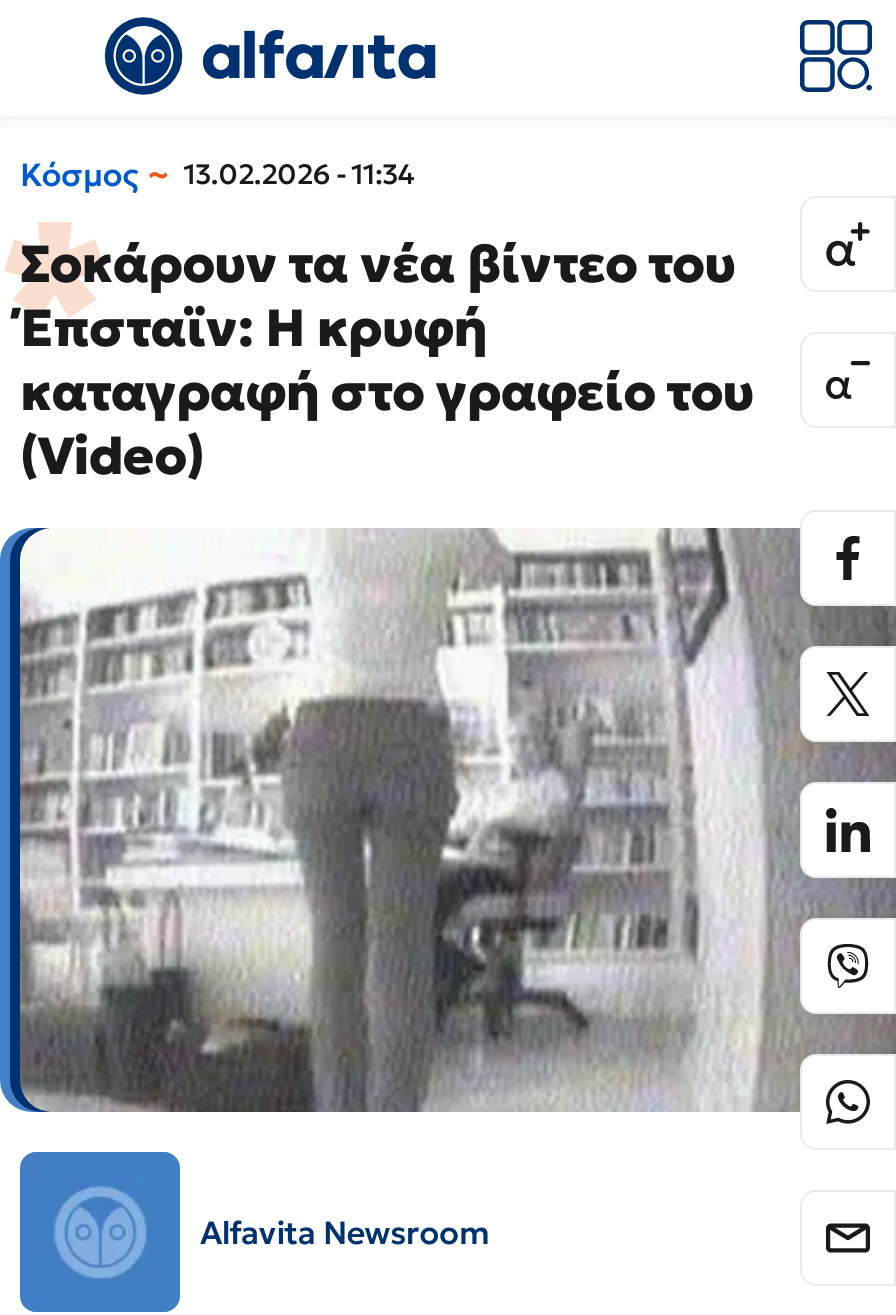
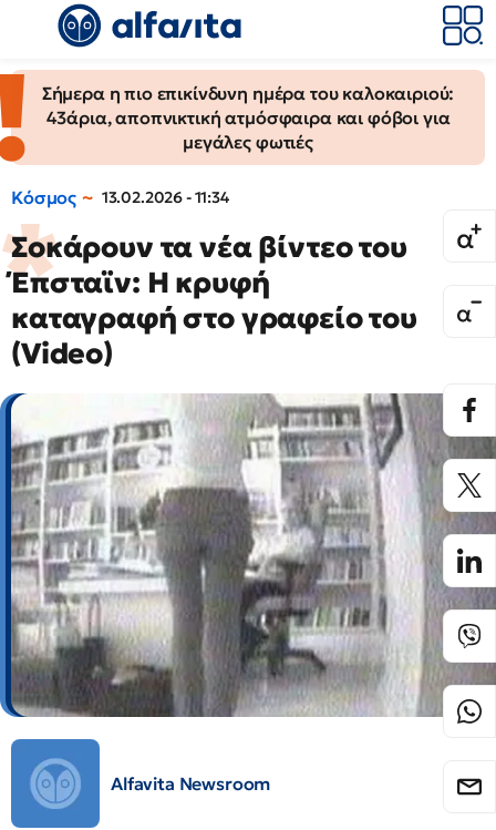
none -> [3,70,485,164] [image] | Σήμερα η πιο επικίνδυνη ημέρα του καλοκαιριού: | 43άρια, αποπνικτική ατμόσφαιρα και φόβοι για | μεγάλες φωτιές

